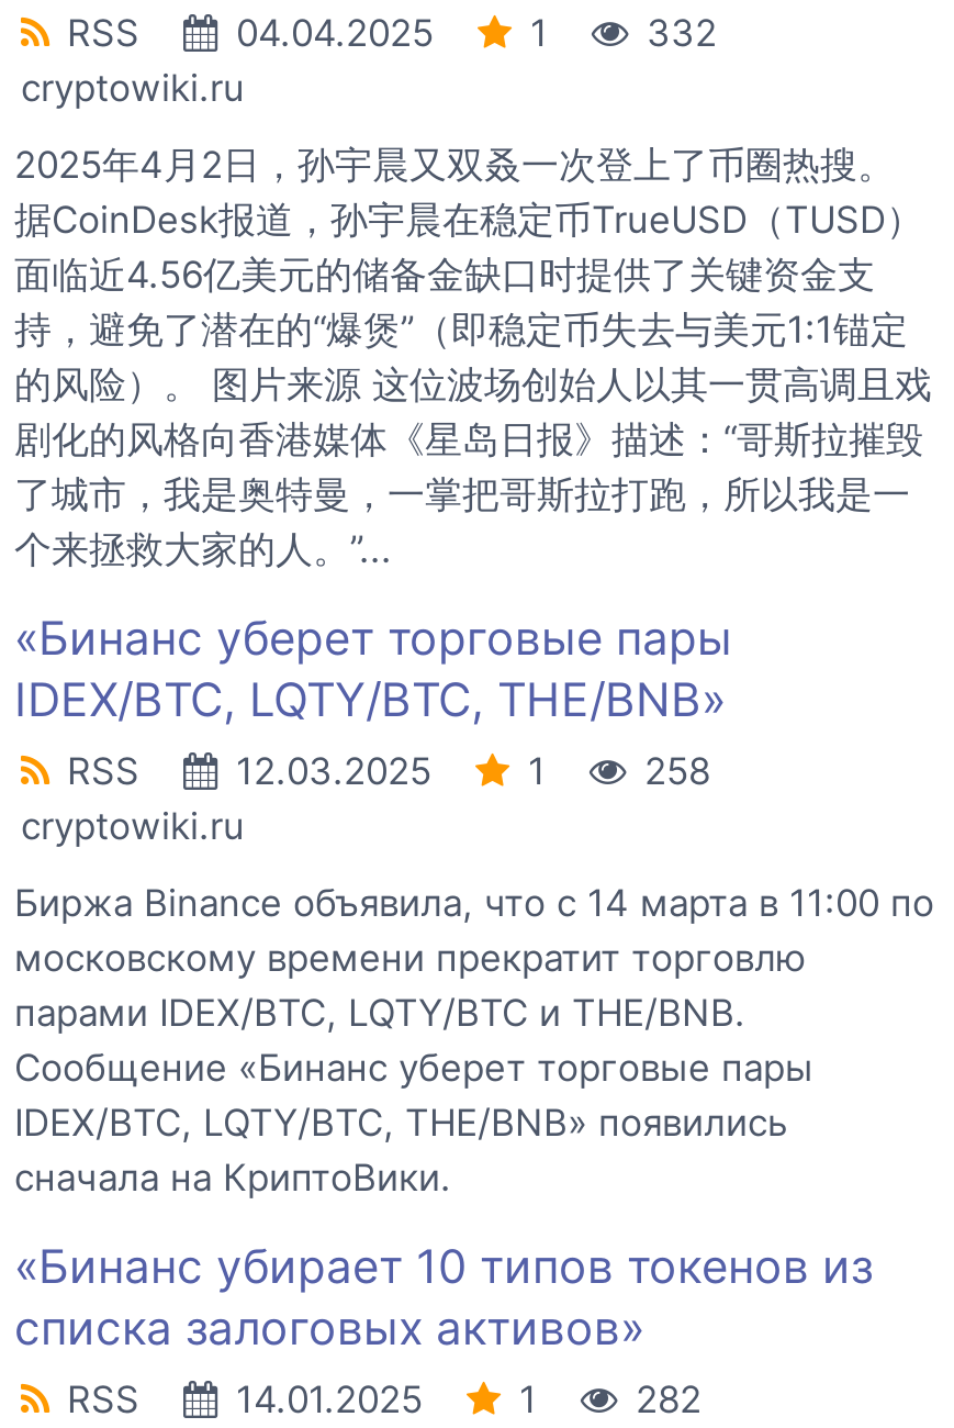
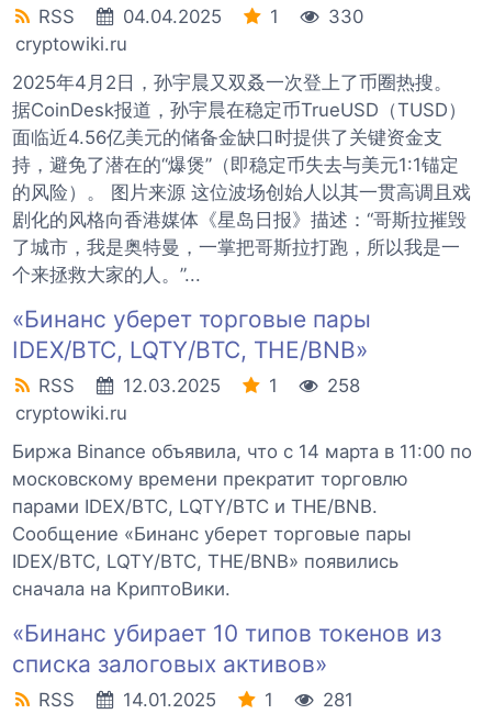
[56,12,717,56] RSS 04.04.2025 1 332 -> [33,6,363,28] RSS 04.04.2025 1 330
[56,1378,702,1422] RSS 14.01.2025 1 282 -> [33,689,353,711] RSS 14.01.2025 1 281

